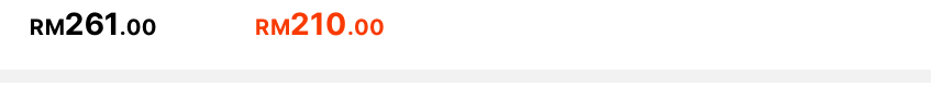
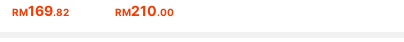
[29,4,157,41] RM261.00 -> [12,2,69,19] RM169.82

